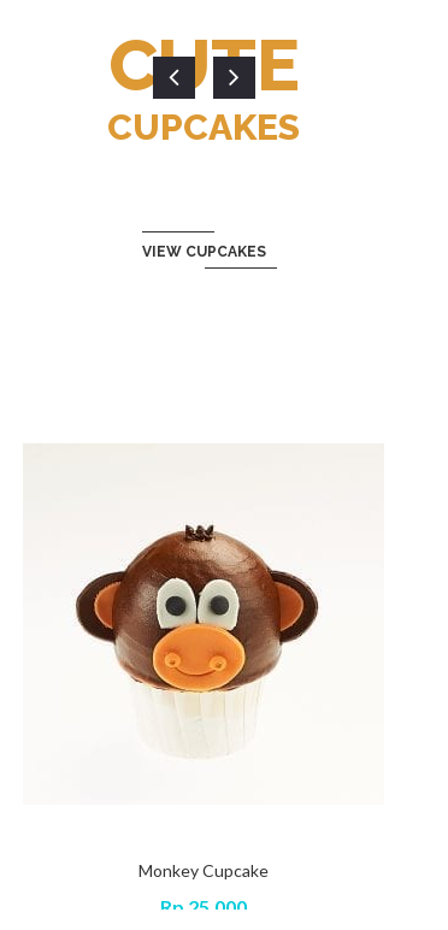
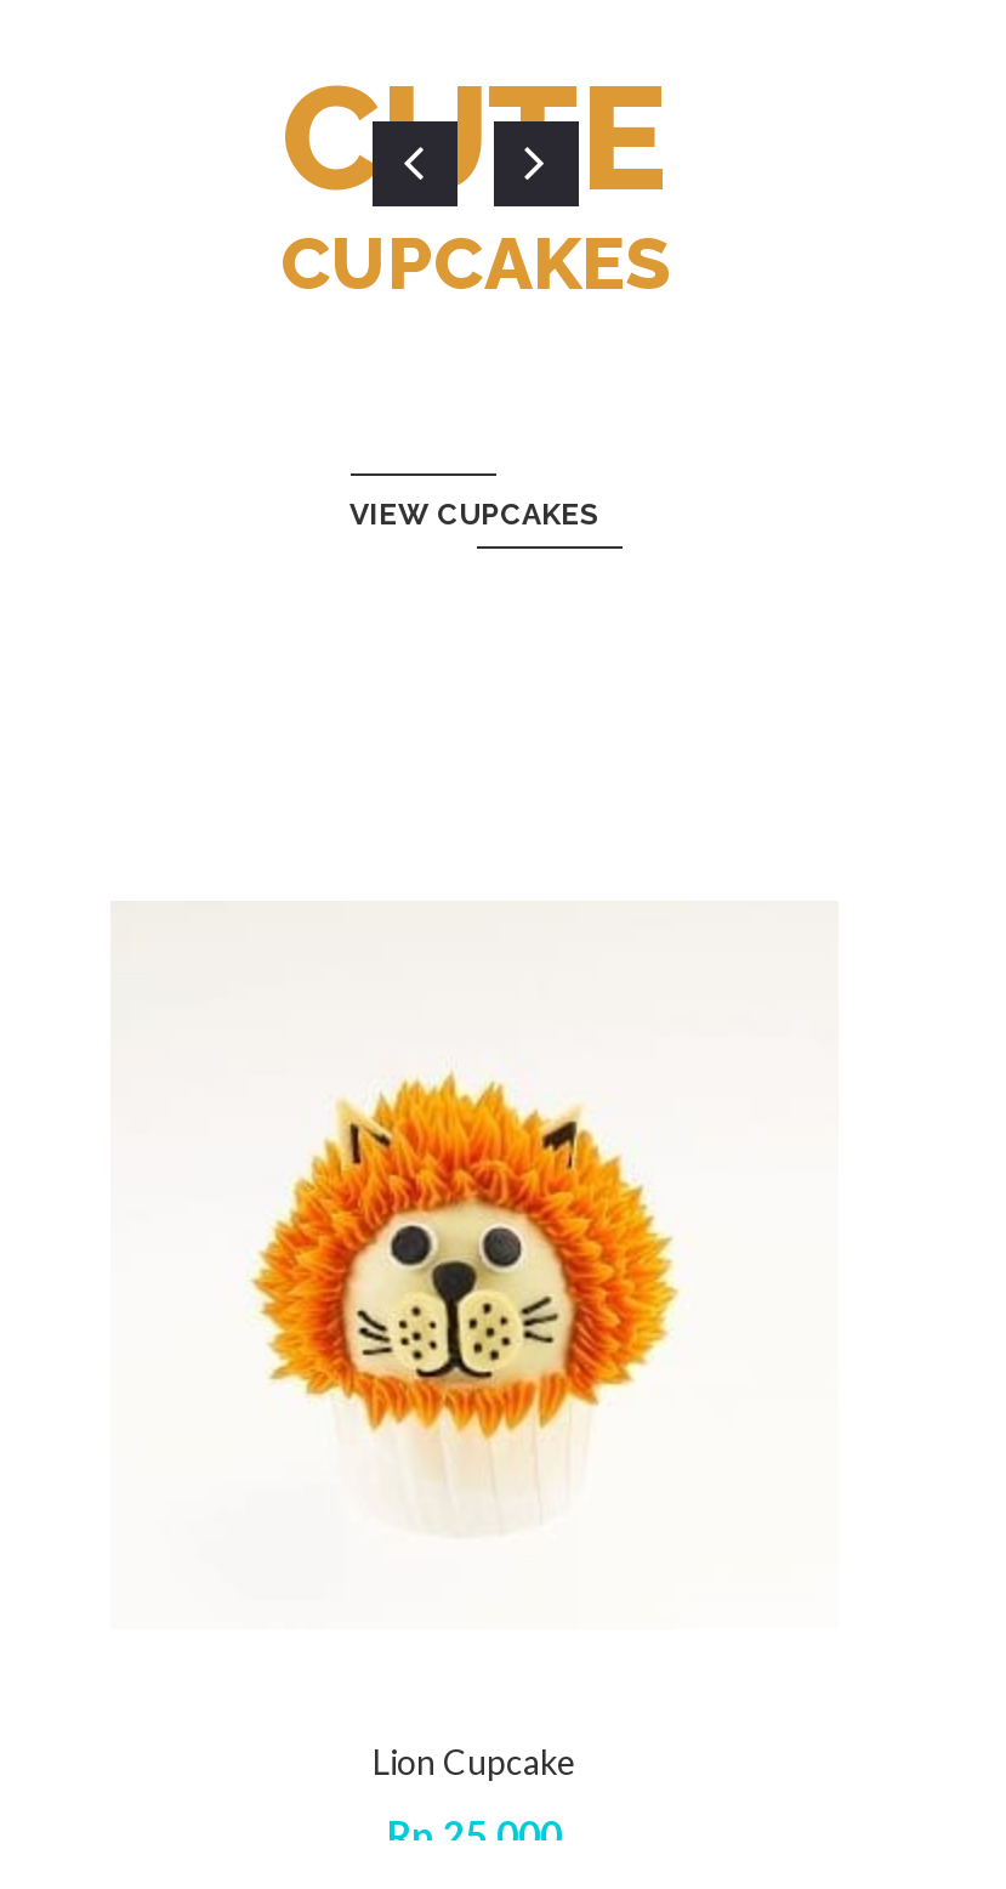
[75,524,319,724] [image] -> [217,1066,705,1464] [image]
[138,860,269,881] Monkey Cupcake -> [373,1741,576,1782] Lion Cupcake

